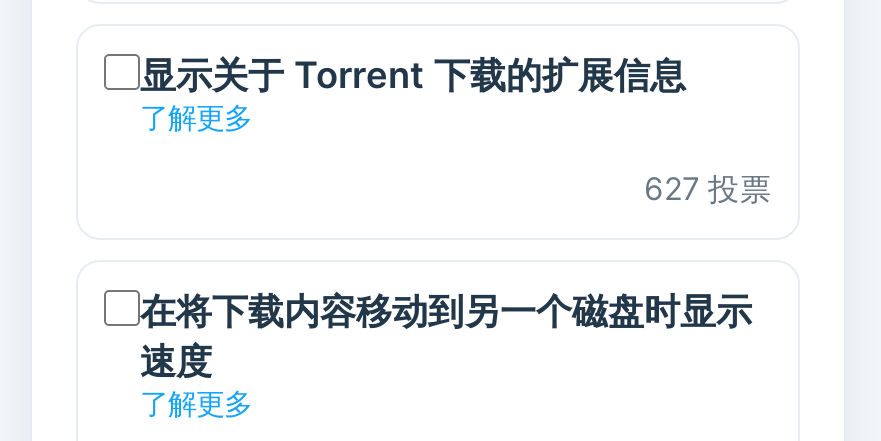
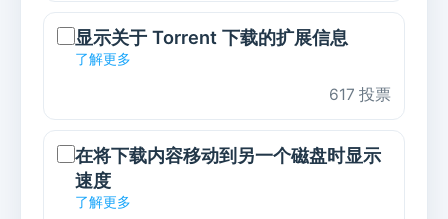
[644,170,772,208] 627 投票 -> [329,85,391,104] 617 投票

